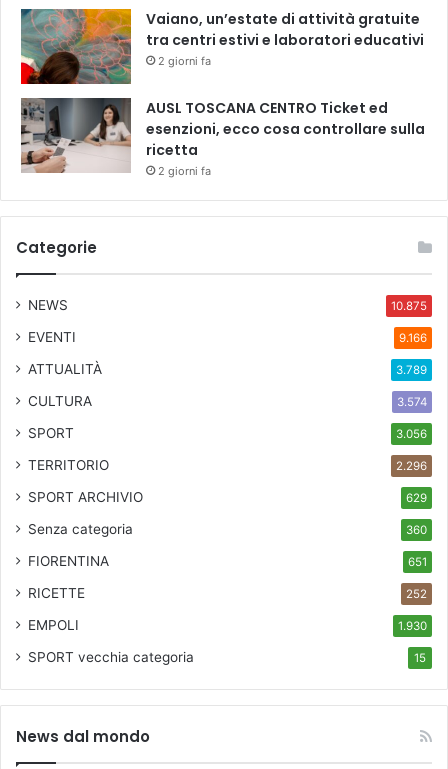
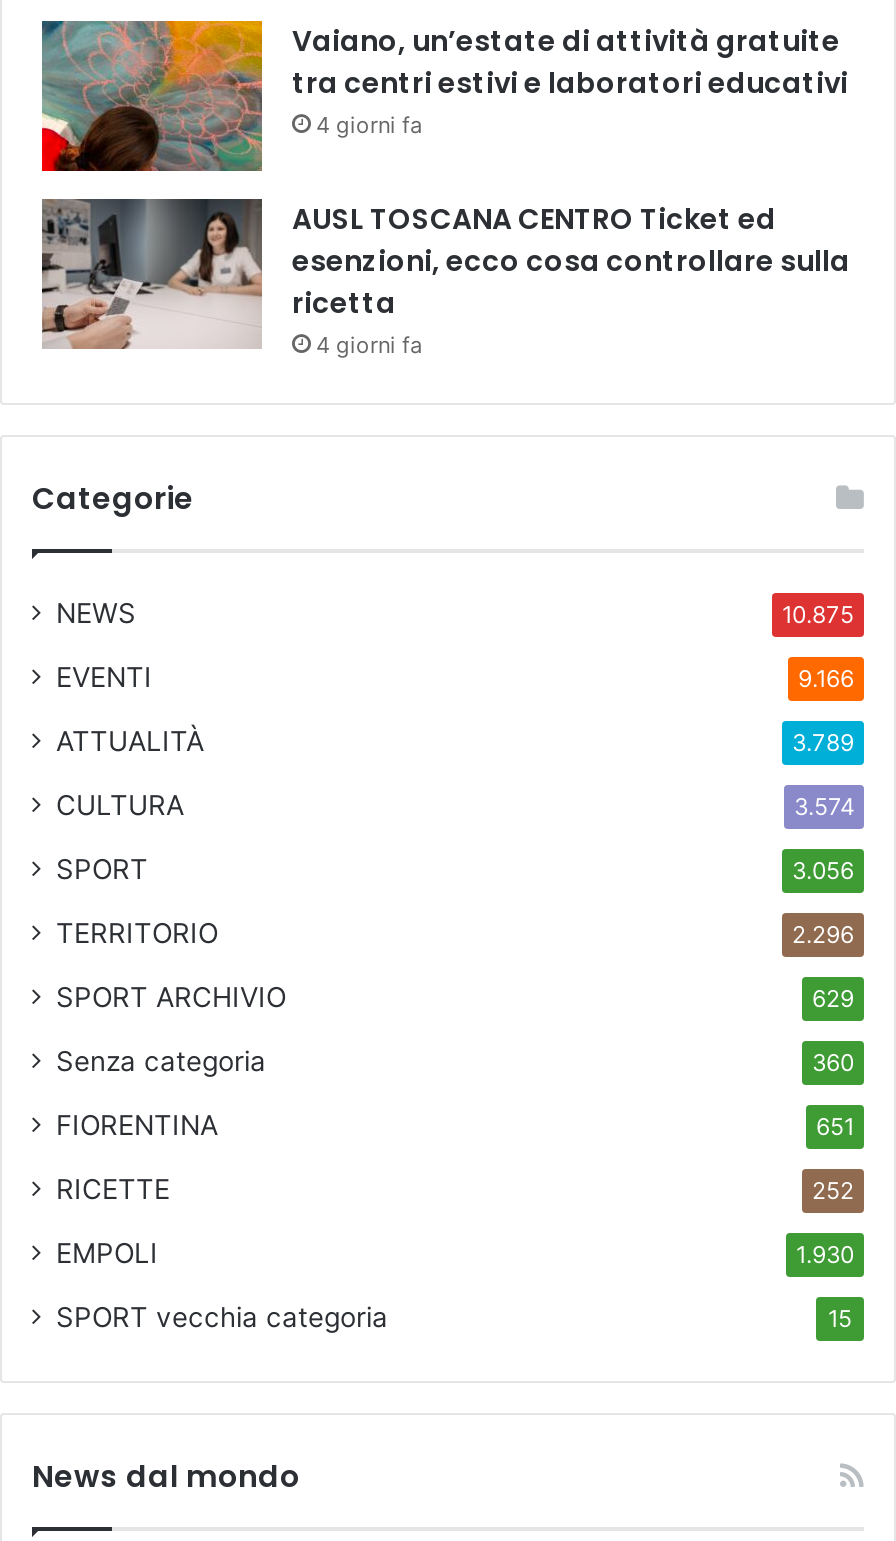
[158,53,211,67] 2 giorni fa -> [316,110,422,138] 4 giorni fa
[158,163,211,177] 2 giorni fa -> [316,330,422,358] 4 giorni fa

